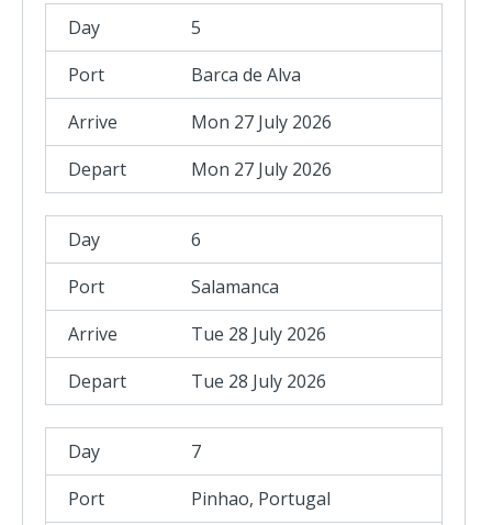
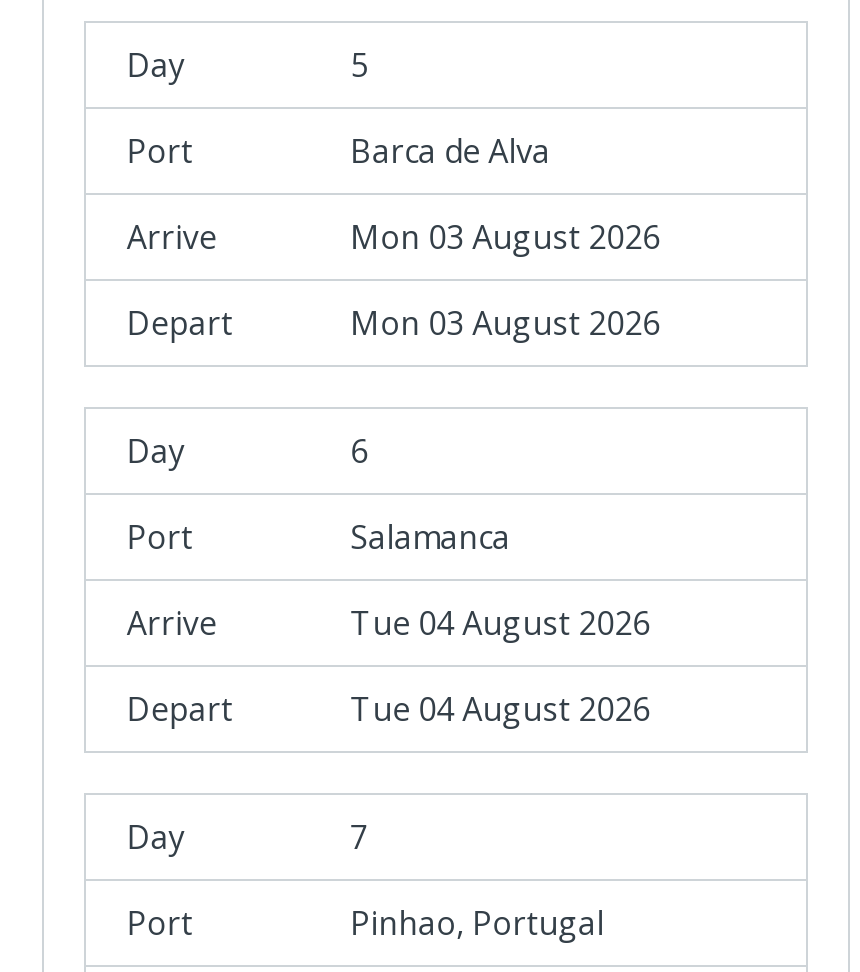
[191,110,332,134] Mon 27 July 2026 -> [350,215,660,259] Mon 03 August 2026
[191,157,332,181] Mon 27 July 2026 -> [350,301,660,345] Mon 03 August 2026
[191,322,326,346] Tue 28 July 2026 -> [350,601,650,645] Tue 04 August 2026
[191,369,326,393] Tue 28 July 2026 -> [350,687,650,731] Tue 04 August 2026

